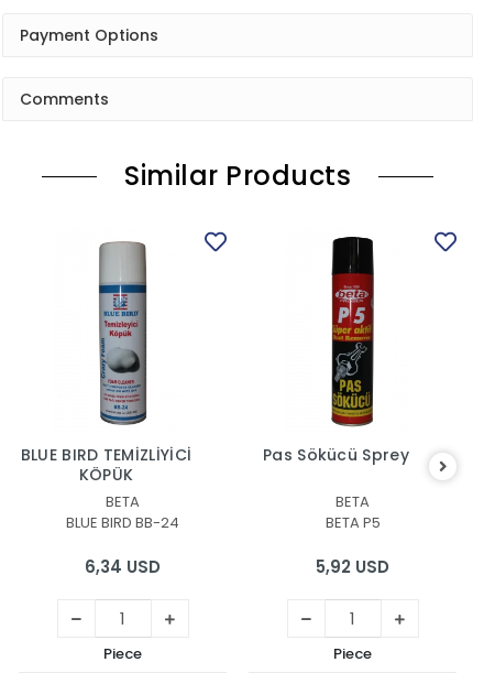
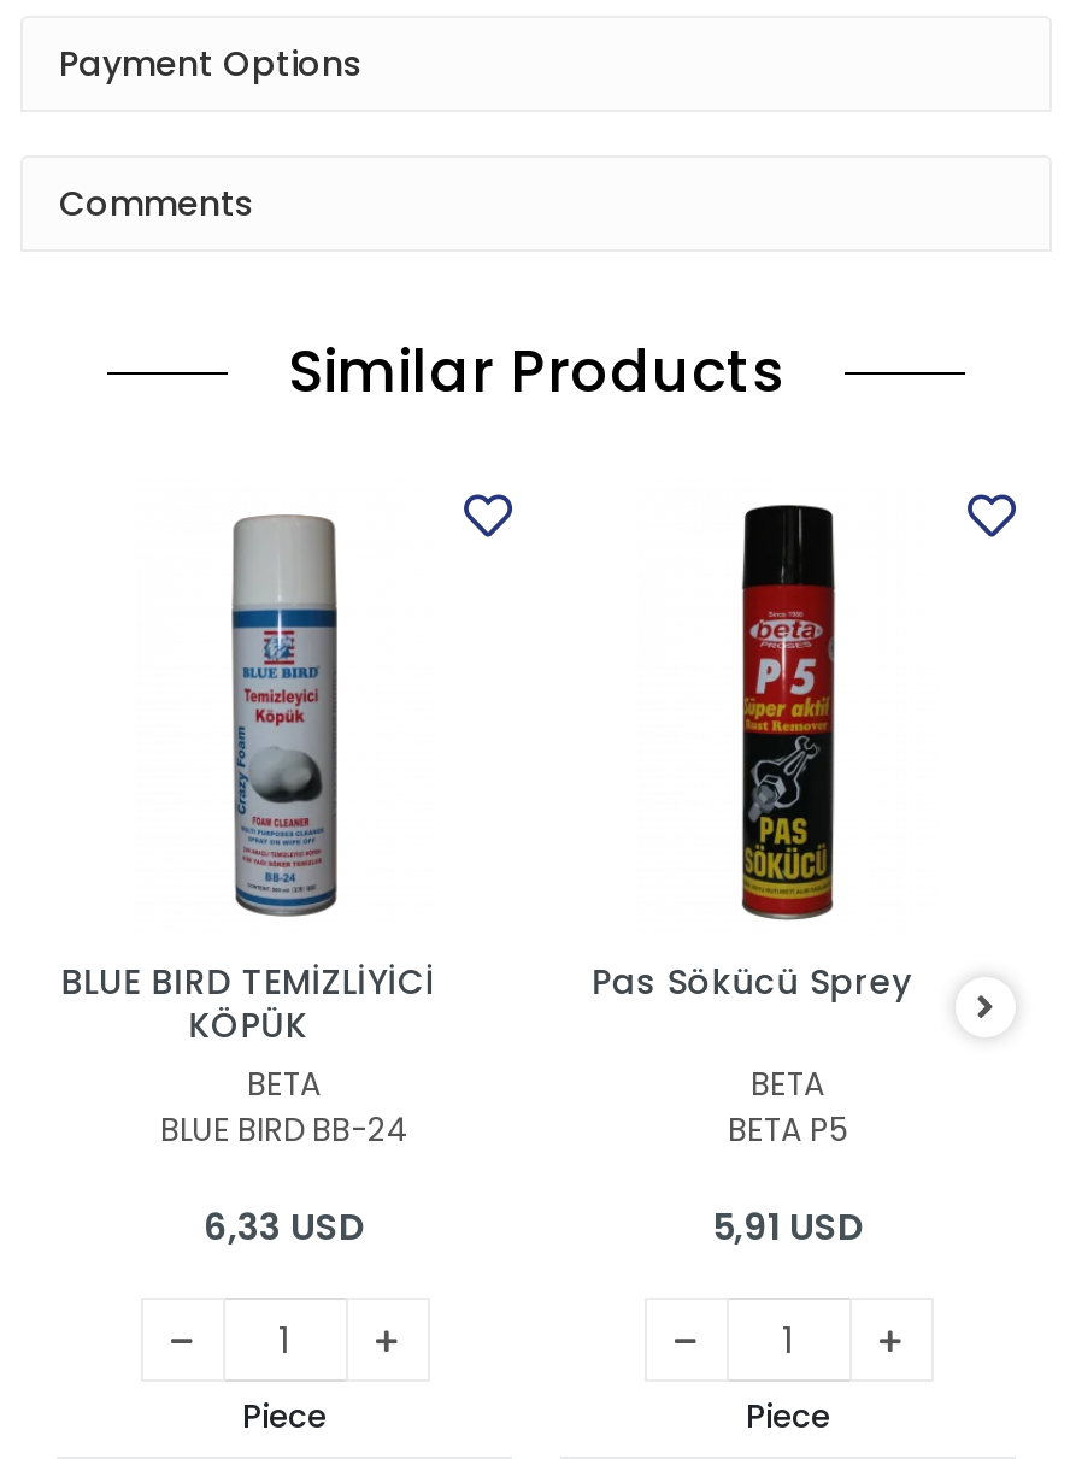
[85,555,161,578] 6,34 USD -> [204,1200,365,1251] 6,33 USD
[316,555,389,578] 5,92 USD -> [712,1200,864,1251] 5,91 USD

